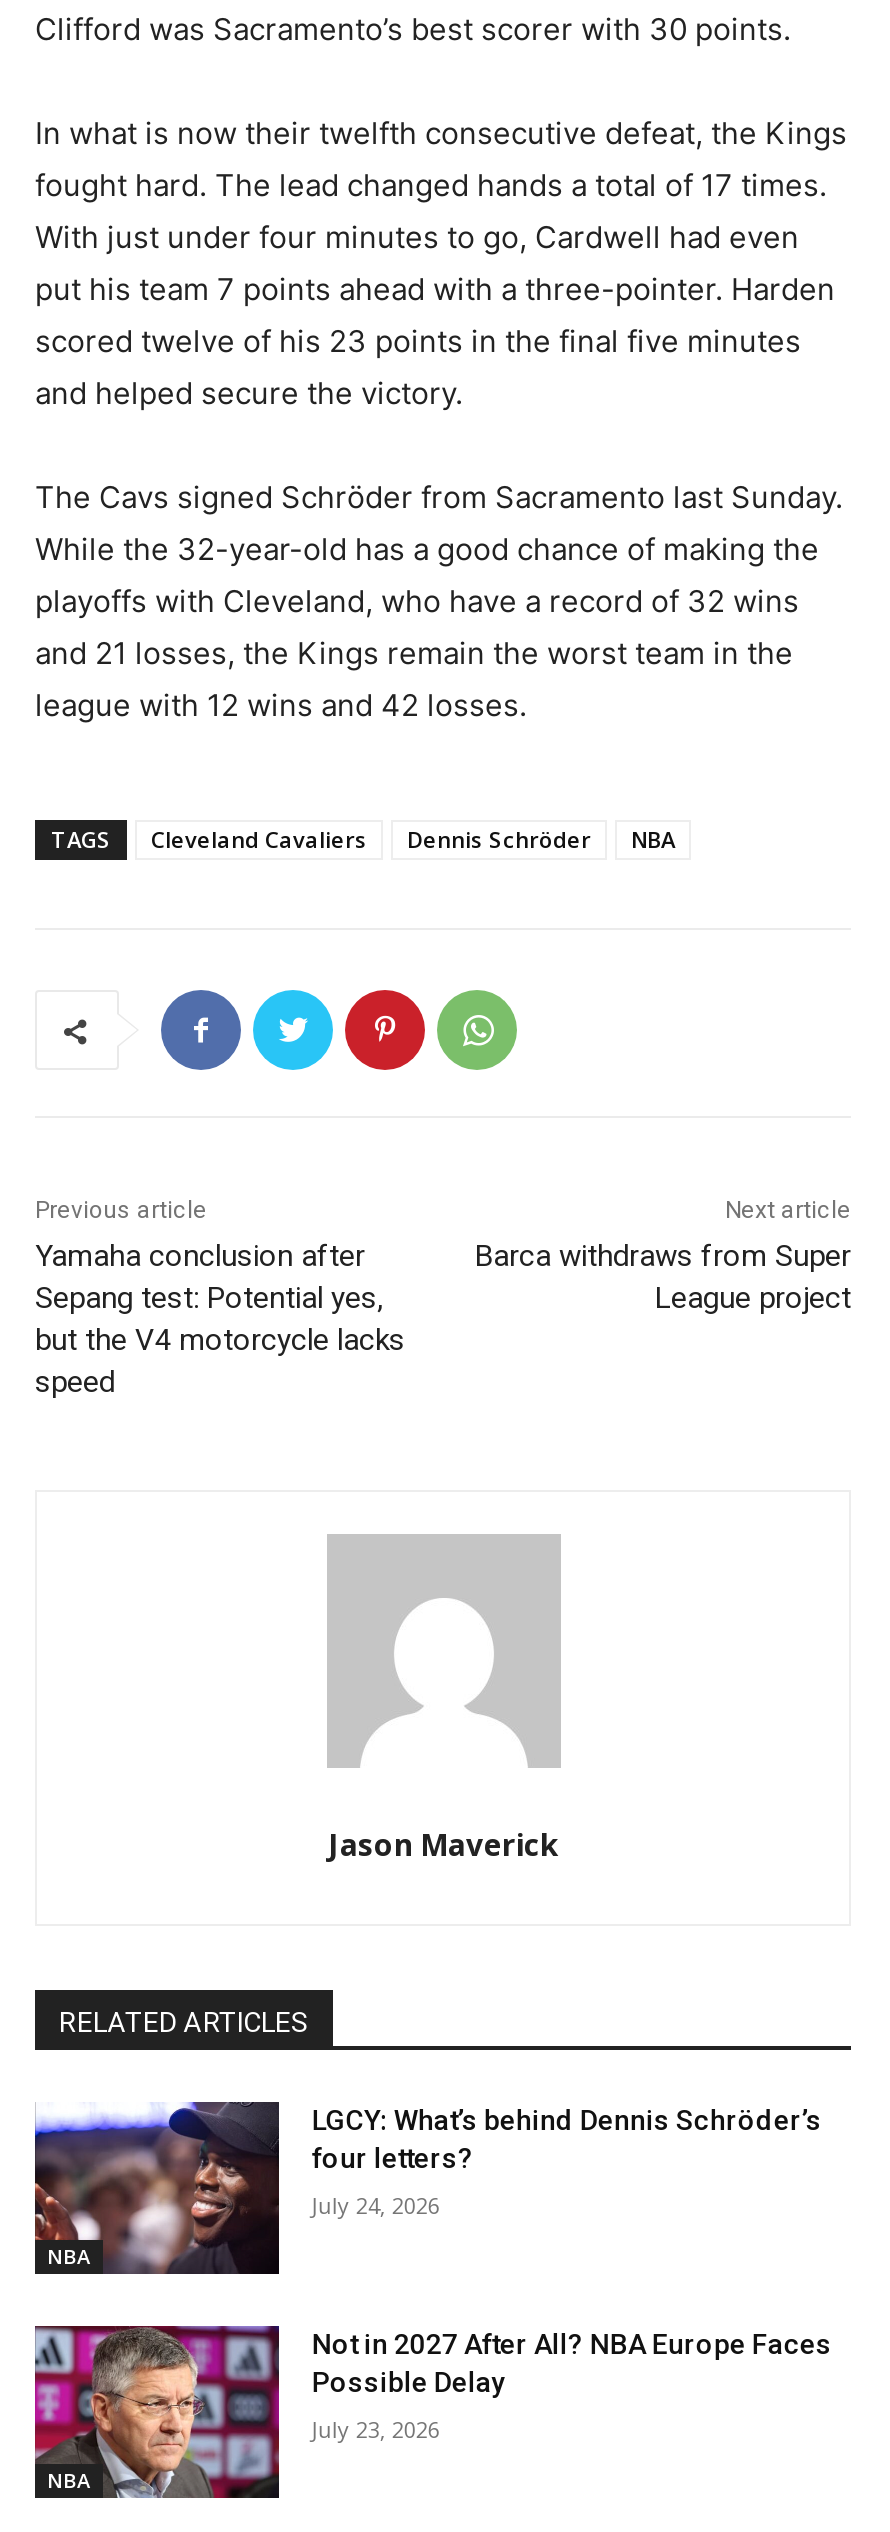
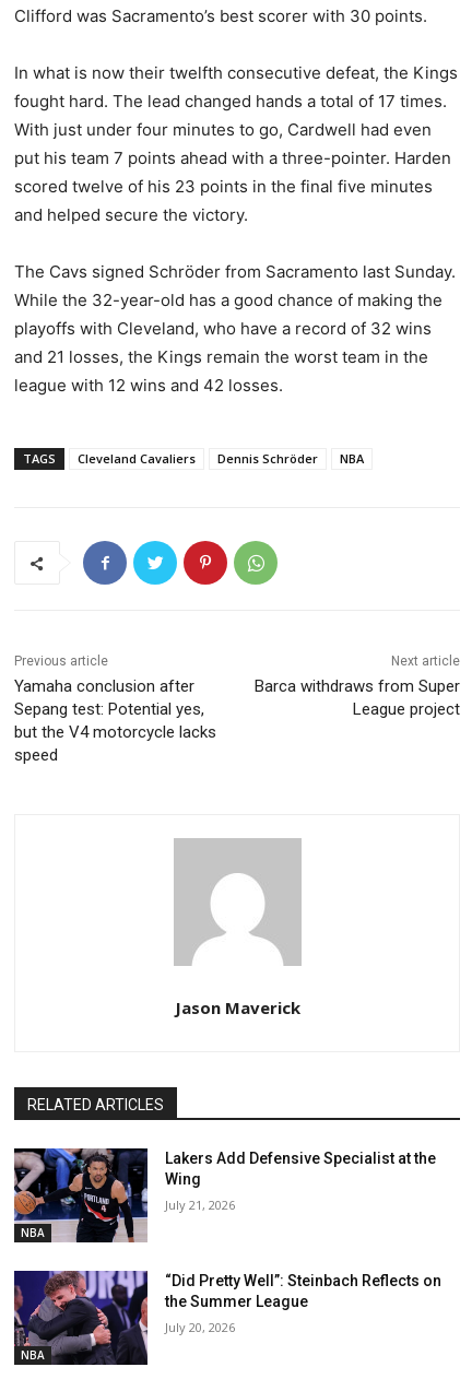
[33,2100,822,2276] [image] | LGCY: What’s behind Dennis Schröder’s | four letters? -> [13,1147,436,1244] [image] | Lakers Add Defensive Specialist at the | Wing
[312,2191,440,2221] July 24, 2026 -> [165,1197,235,1213] July 21, 2026
[33,2324,832,2500] [image] | Not in 2027 After All? NBA Europe Faces | Possible Delay -> [13,1270,442,1366] [image] | “Did Pretty Well”: Steinbach Reflects on | the Summer League
[312,2414,440,2444] July 23, 2026 -> [165,1319,235,1335] July 20, 2026

